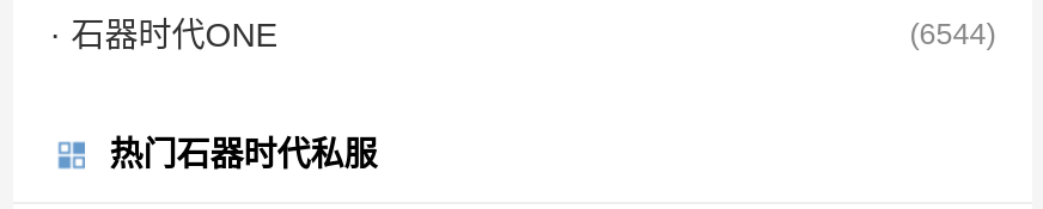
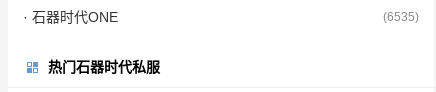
[910,18,996,51] (6544) -> [383,10,419,24] (6535)

